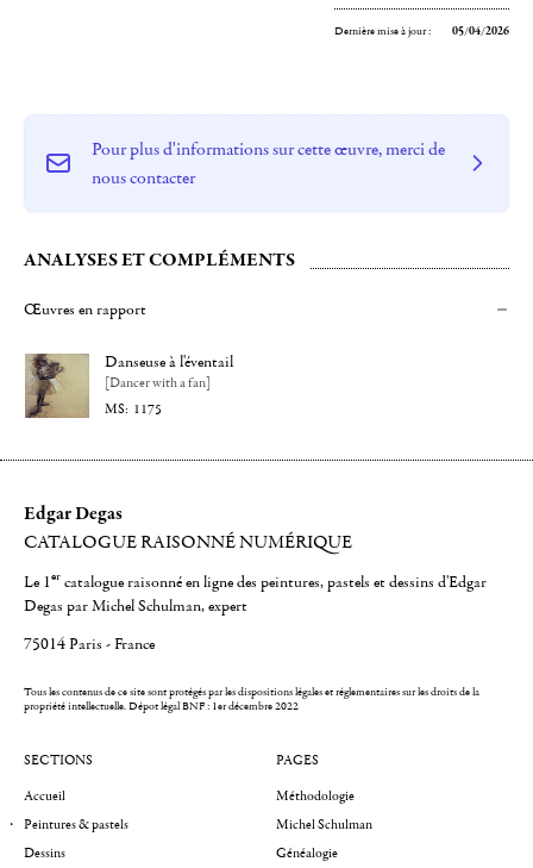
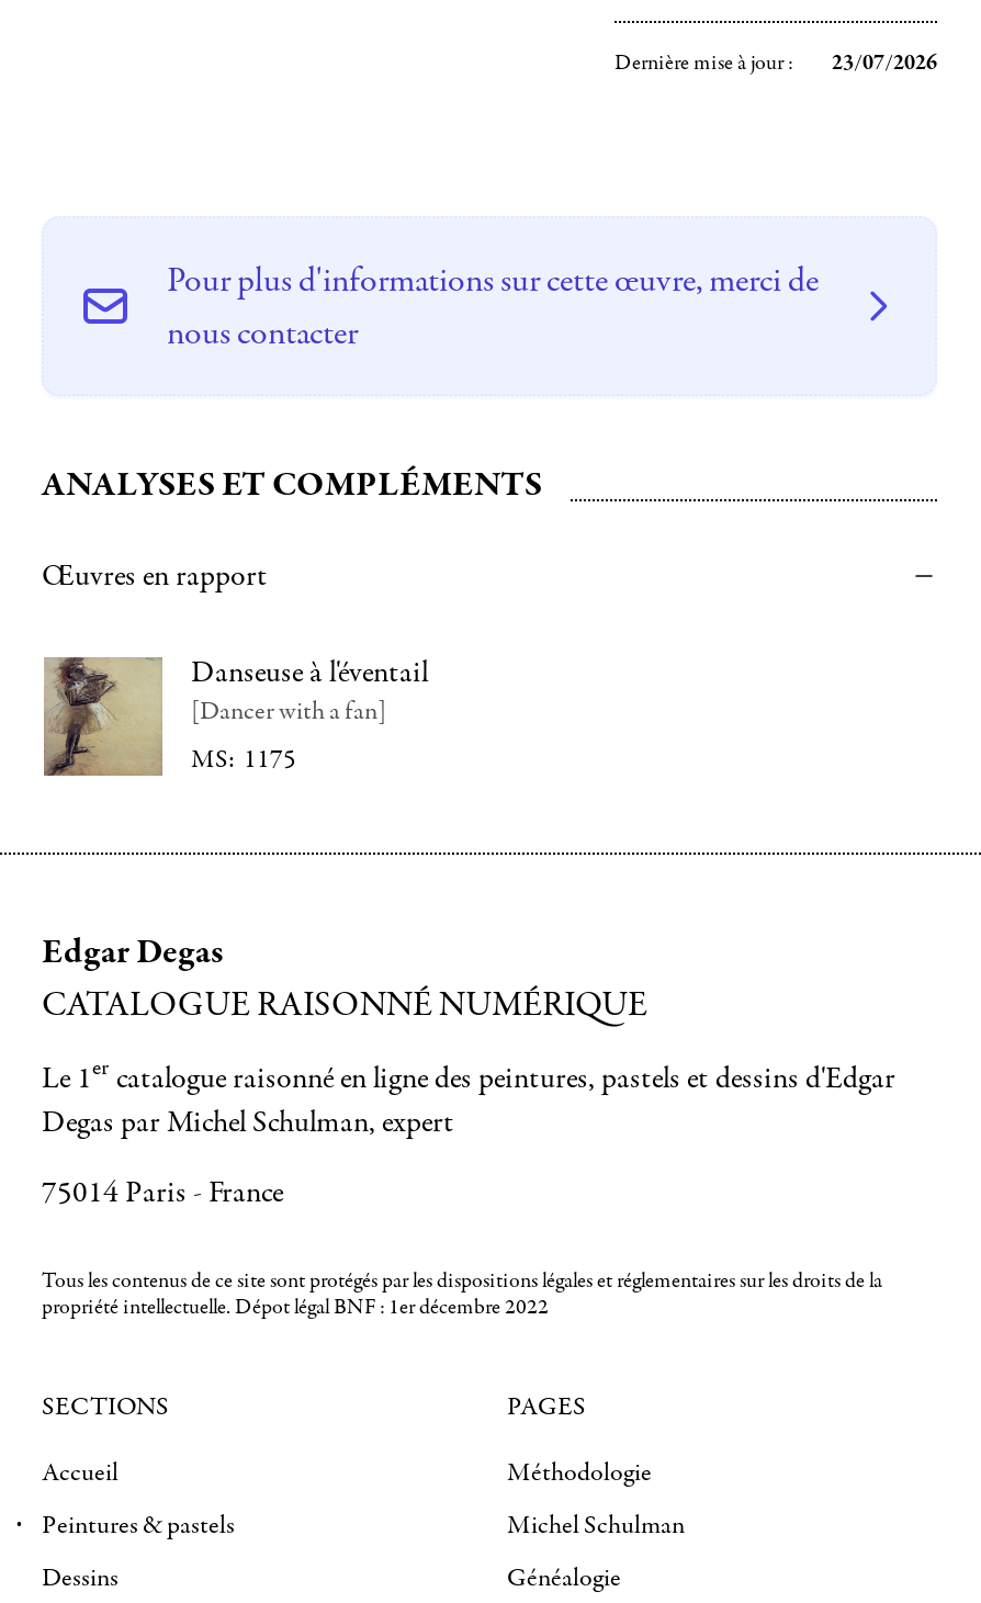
[334,23,509,38] Dernière mise à jour : 05/04/2026 -> [614,49,937,75] Dernière mise à jour : 23/07/2026

